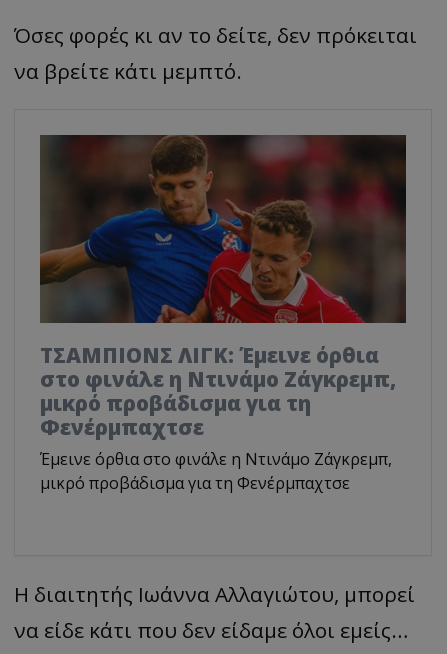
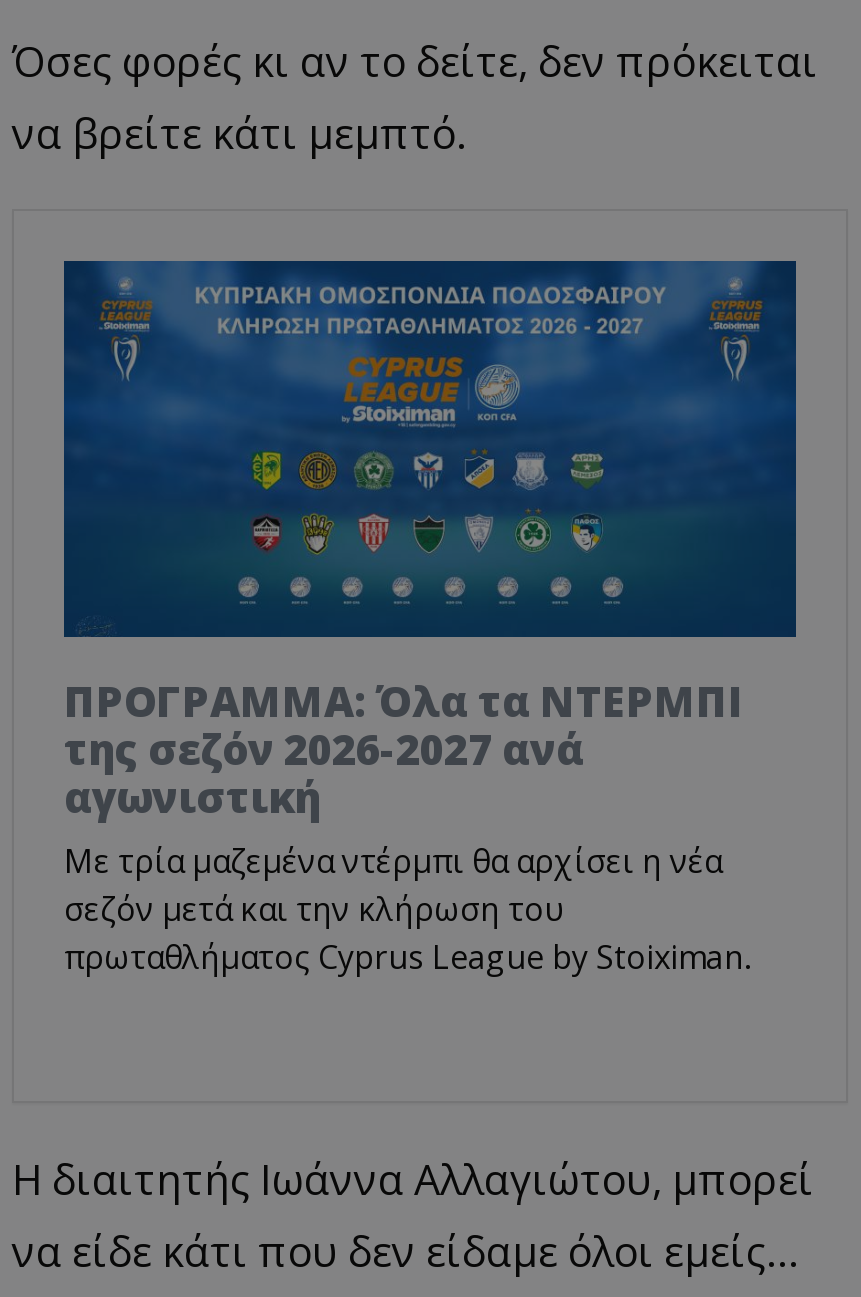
[39,134,407,494] [image] | TΣΑΜΠΙΟΝΣ ΛΙΓΚ: Έμεινε όρθια | στο φινάλε η Ντινάμο Ζάγκρεμπ, | μικρό προβάδισμα για τη | Φενέρμπαχτσε | Έμεινε όρθια στο φινάλε η Ντινάμο Ζάγκρεμπ, | μικρό προβάδισμα για τη Φενέρμπαχτσε -> [62,259,798,979] [image] | ΠΡΟΓΡΑΜΜΑ: Όλα τα ΝΤΕΡΜΠΙ | της σεζόν 2026-2027 ανά | αγωνιστική | Με τρία μαζεμένα ντέρμπι θα αρχίσει η νέα | σεζόν μετά και την κλήρωση του | πρωταθλήματος Cyprus League by Stoiximan.

